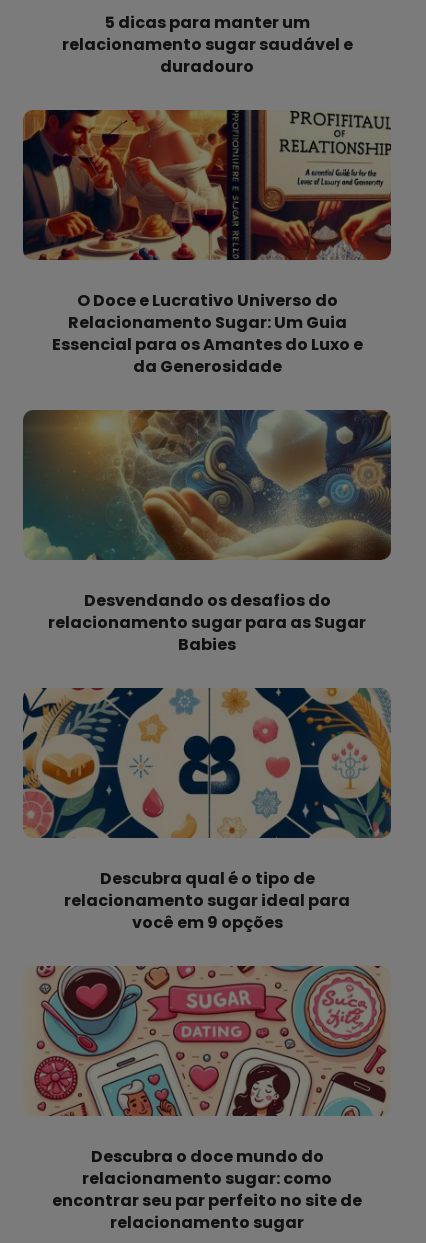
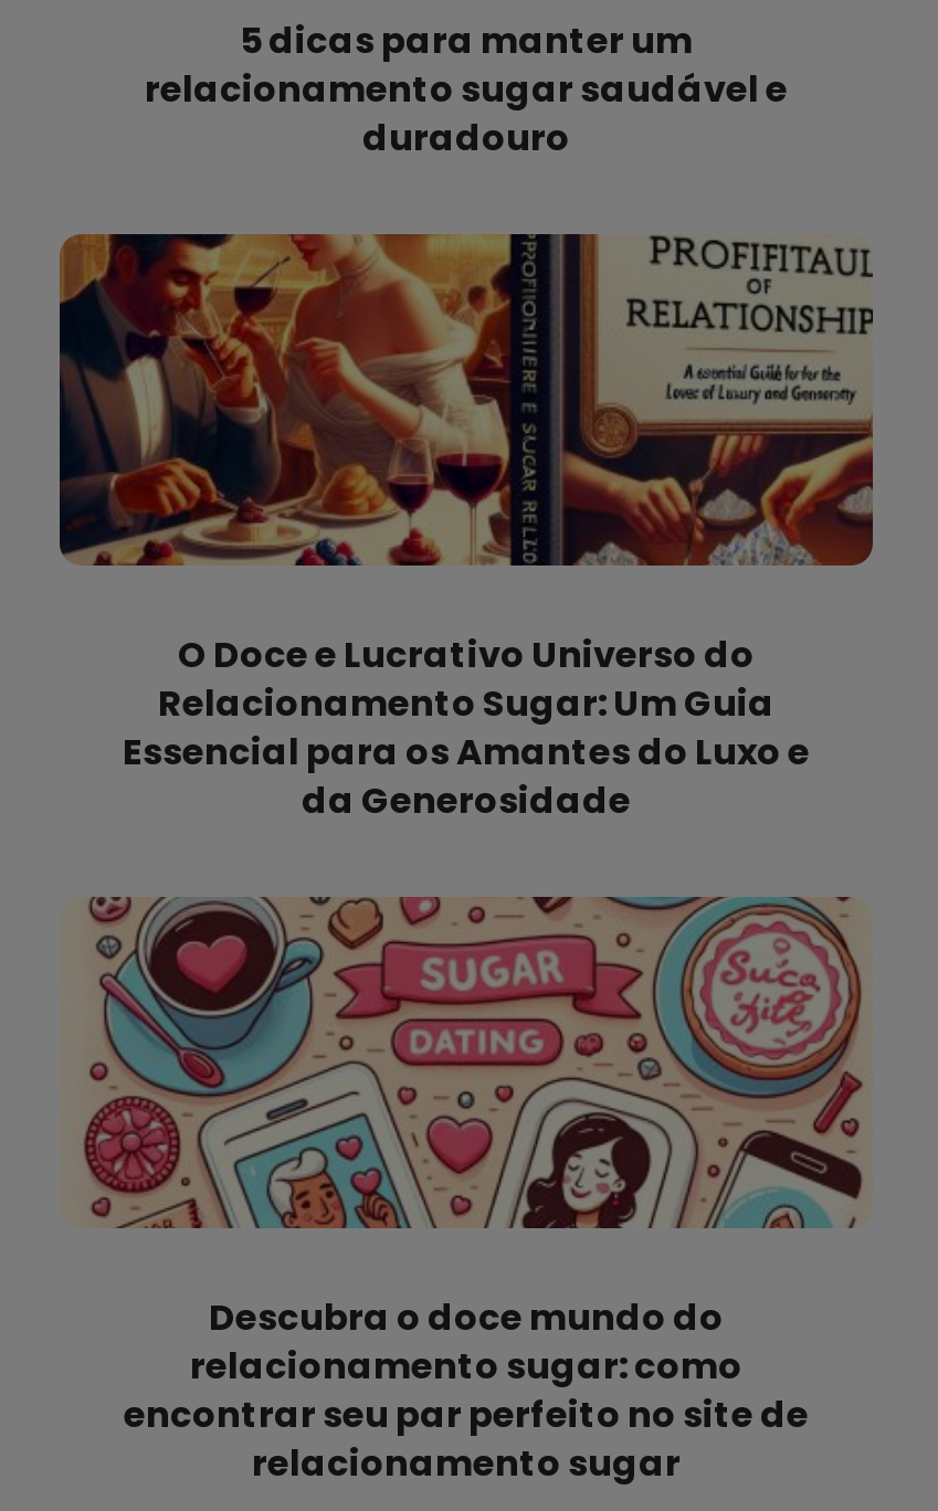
[22,409,392,656] [image] | Desvendando os desafios do | relacionamento sugar para as Sugar | Babies -> none
[22,687,392,934] [image] | Descubra qual é o tipo de | relacionamento sugar ideal para | você em 9 opções -> none

